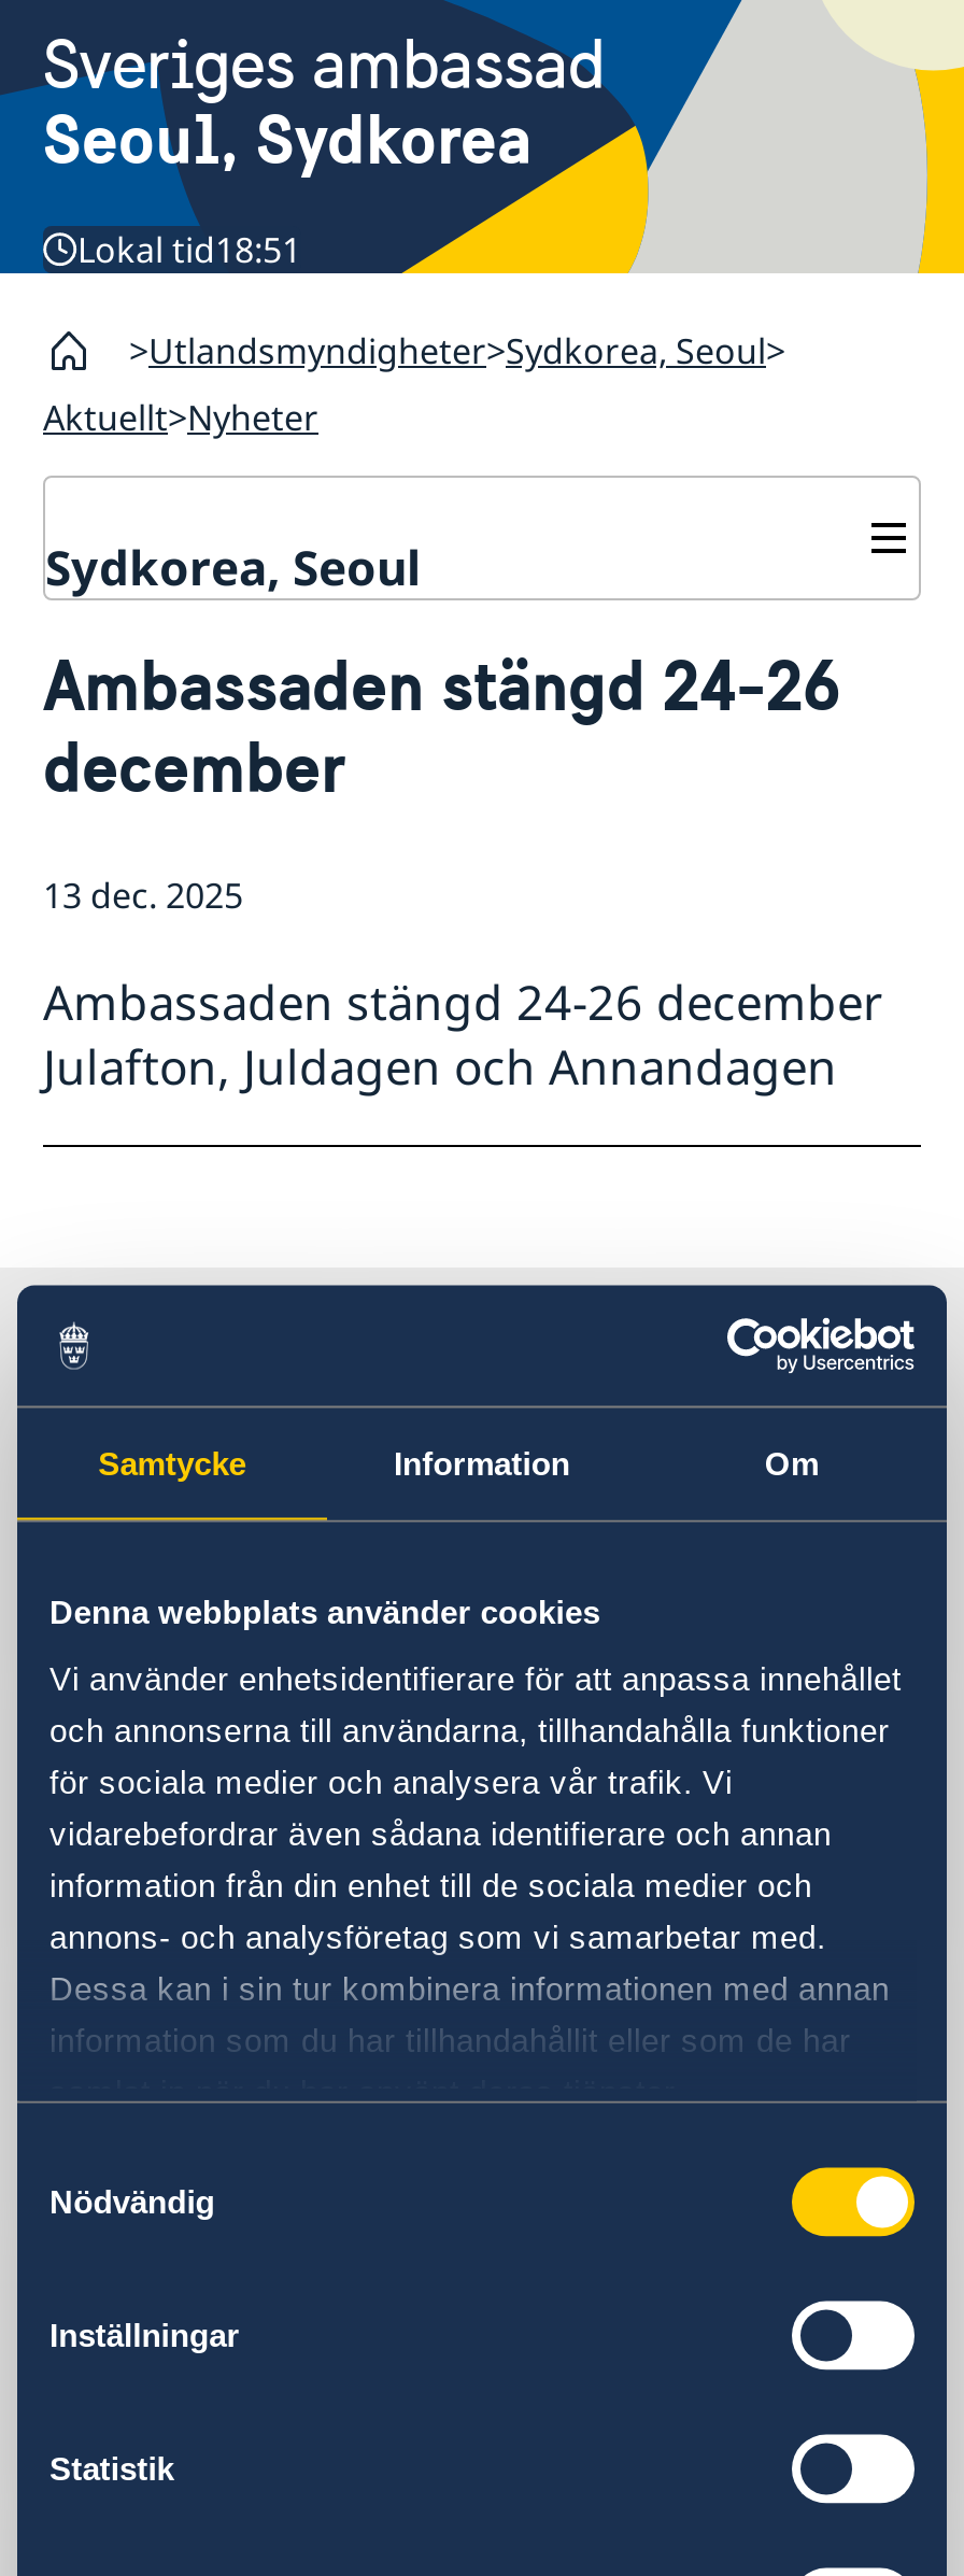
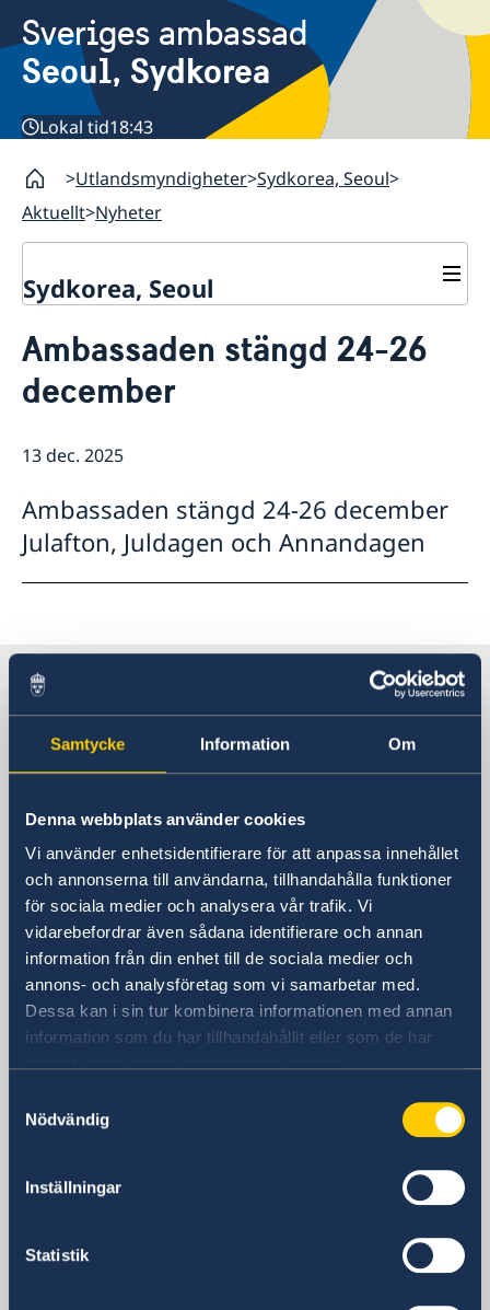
[77,227,301,274] Lokal tid18:51 -> [39,115,153,140] Lokal tid18:43

